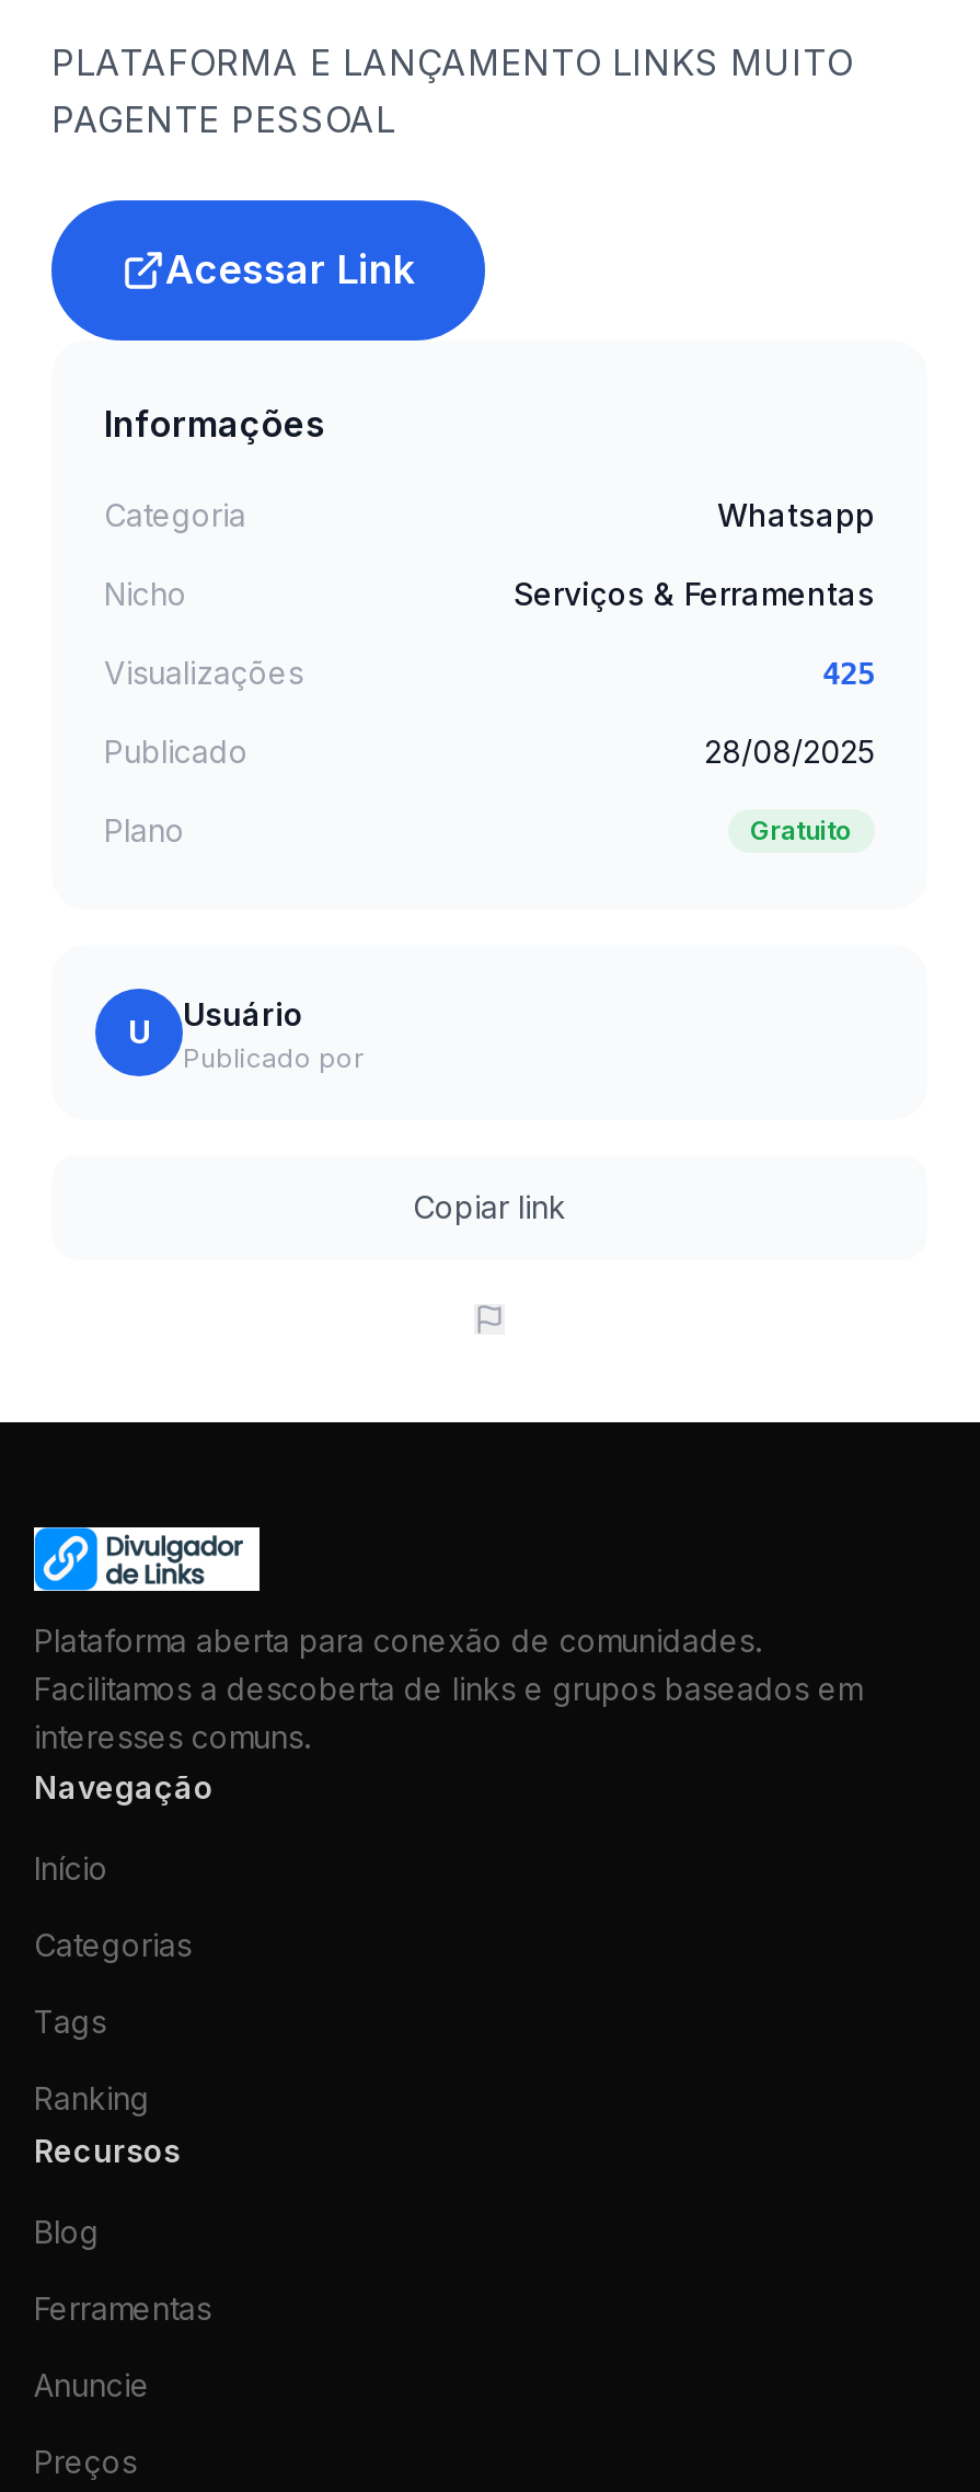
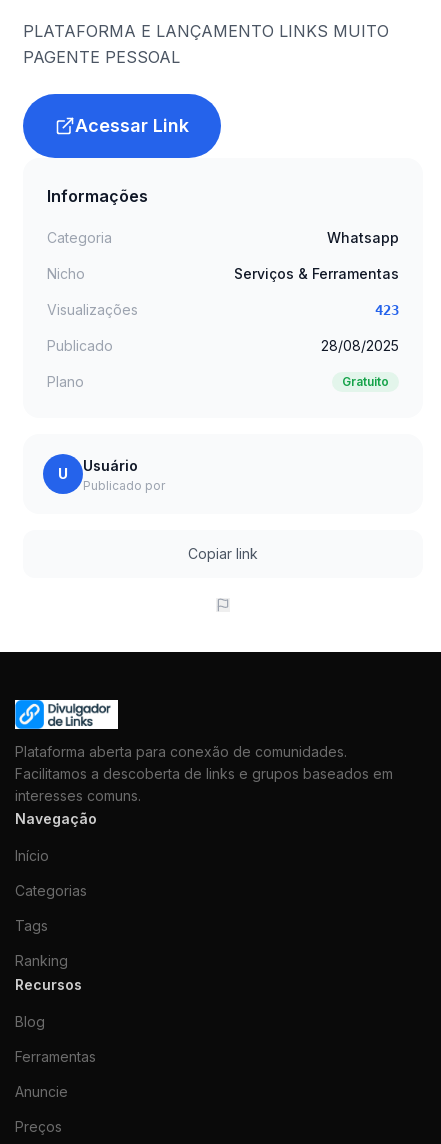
[822,656,875,691] 425 -> [375,302,399,318] 423

